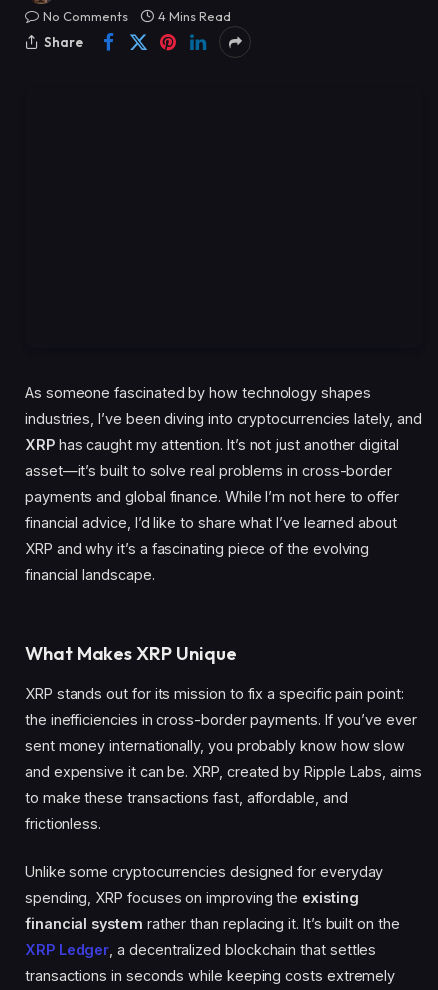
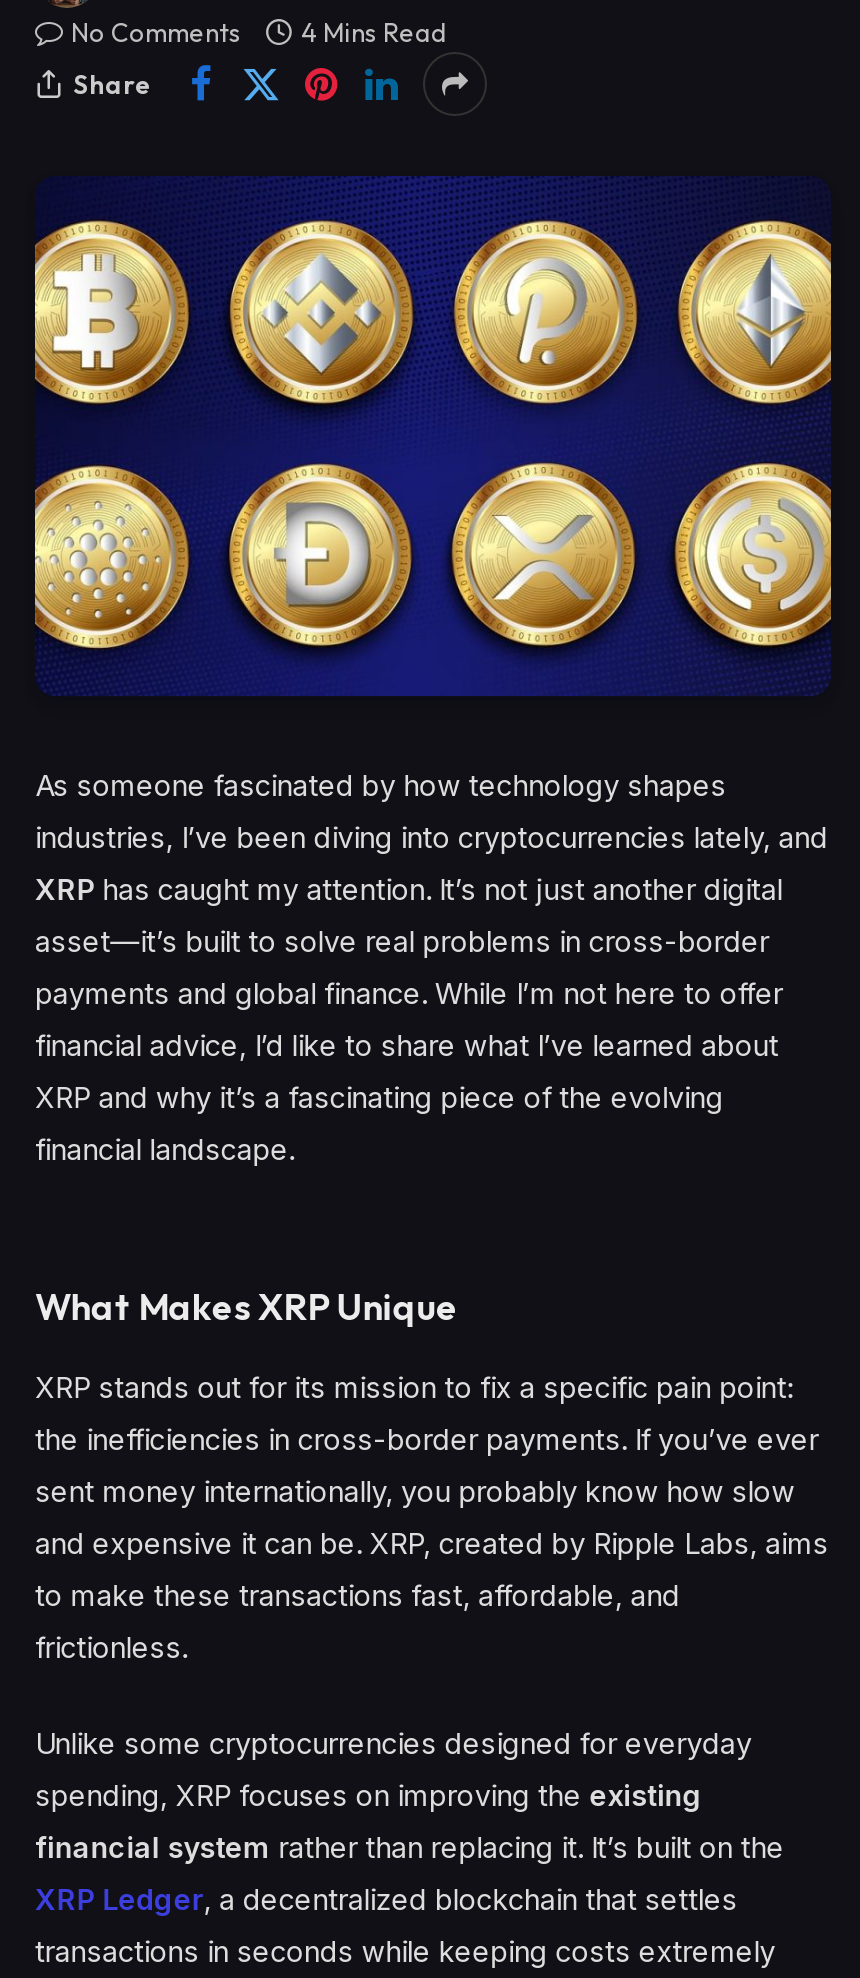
none -> [33,174,833,698] [image]

